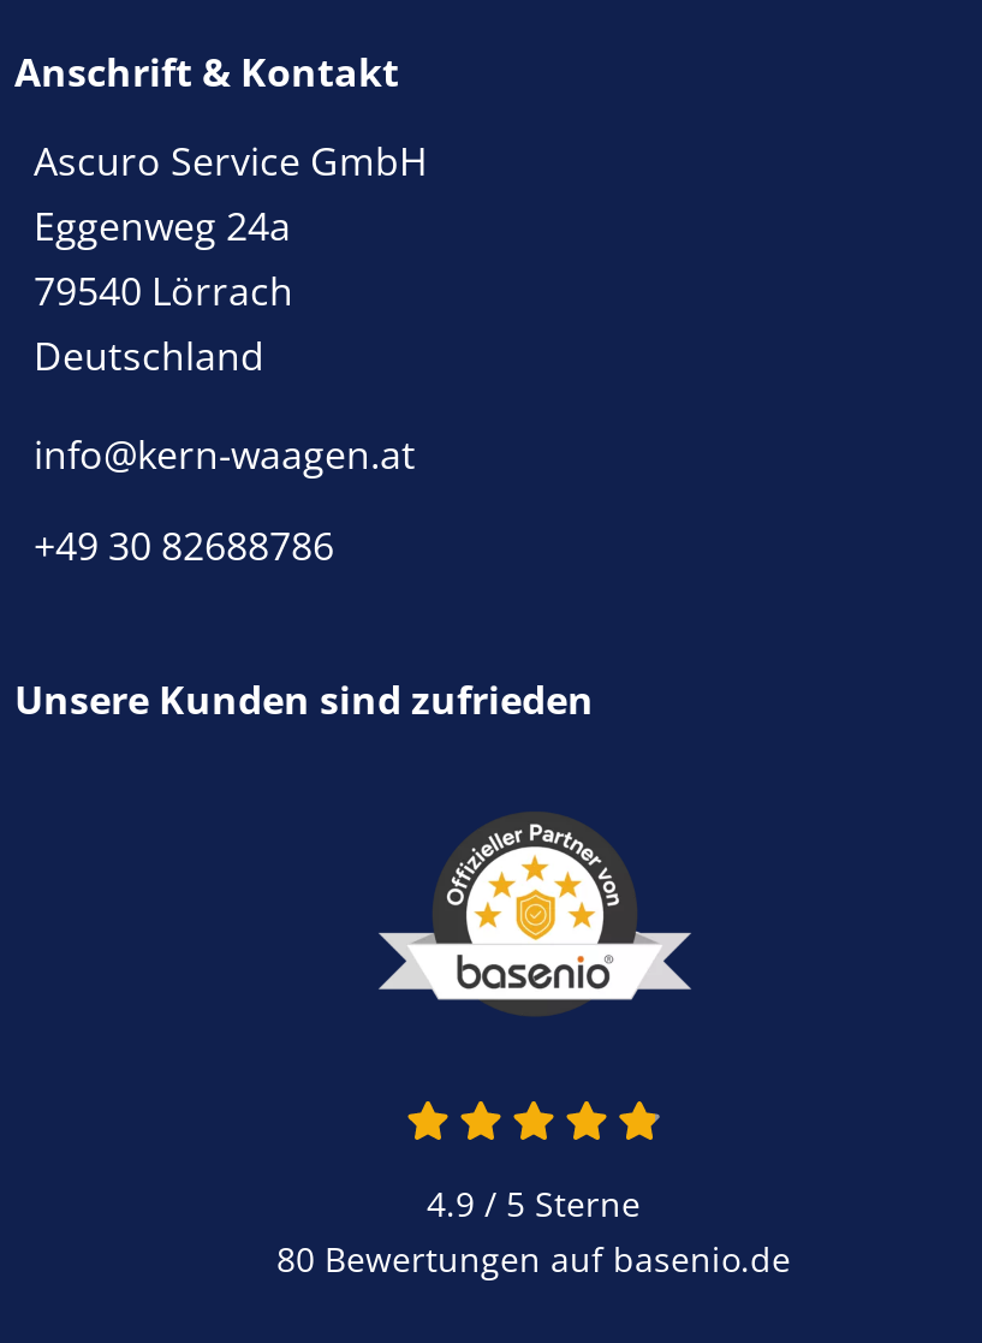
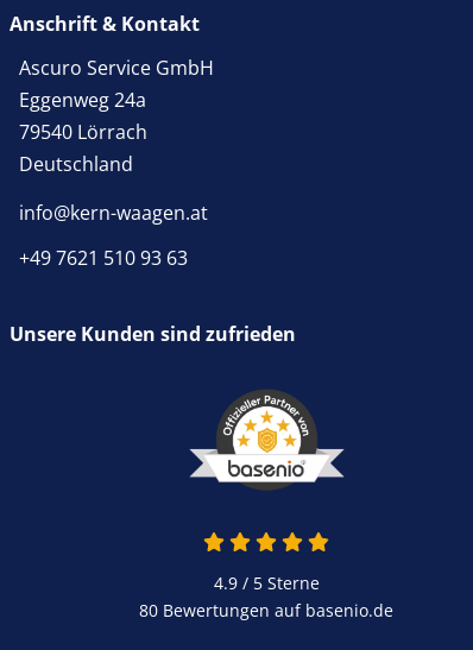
[34,519,334,572] +49 30 82688786 -> [19,245,188,271] +49 7621 510 93 63

